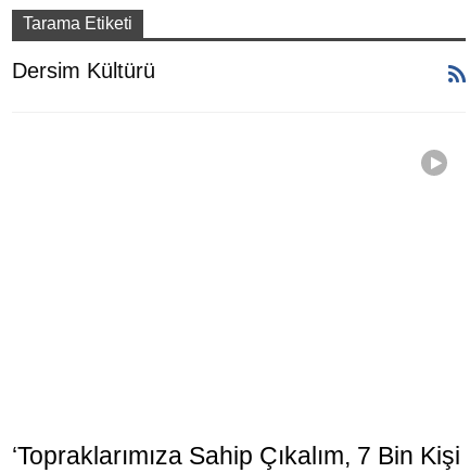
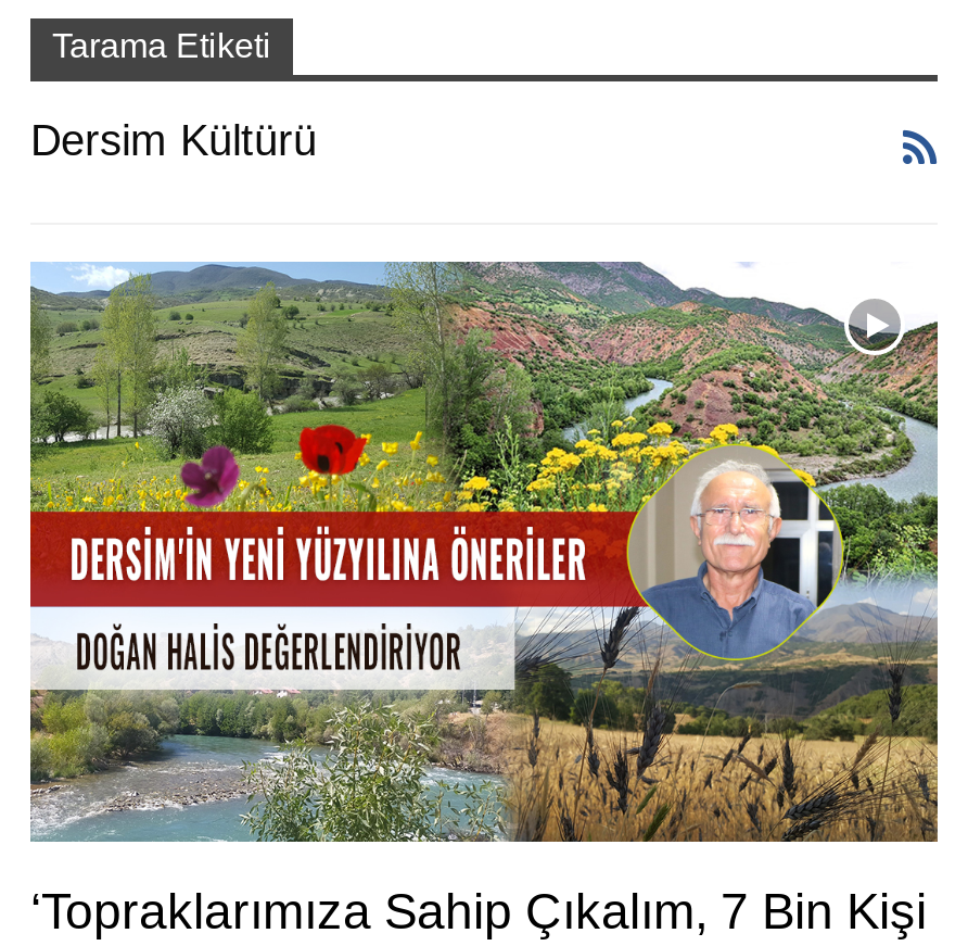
none -> [28,260,940,844] [image]

